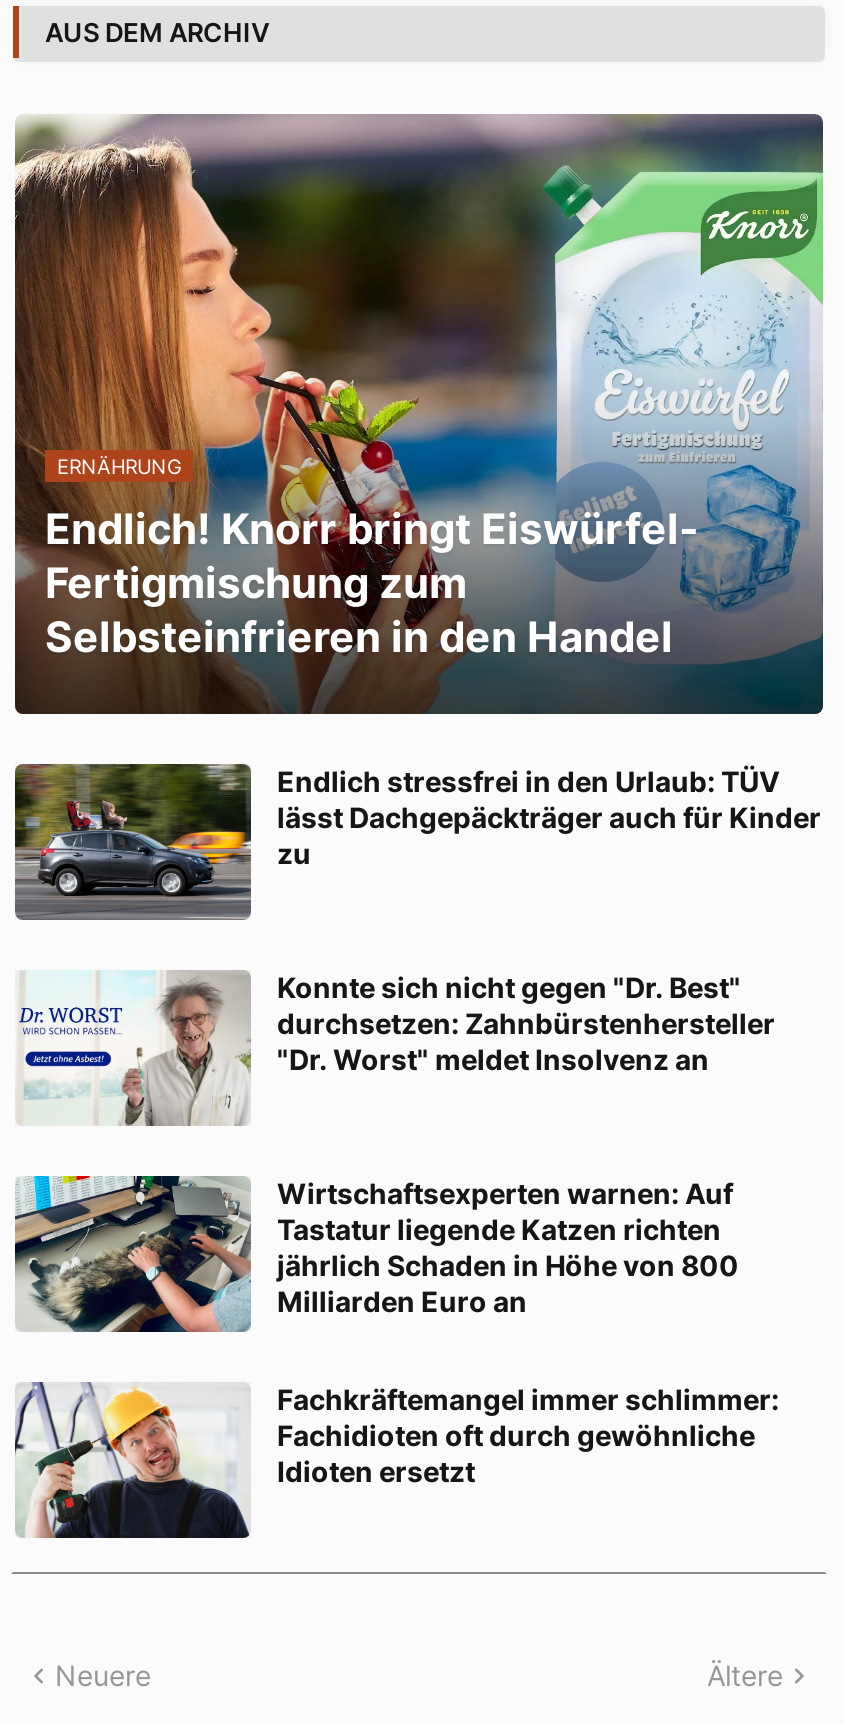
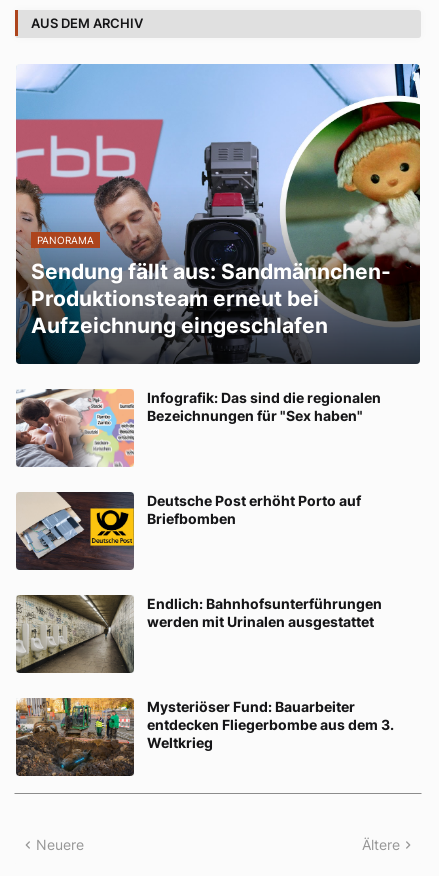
[13,112,825,714] [image] | ERNÄHRUNG -> [15,64,421,364] [image] | PANORAMA
[45,504,699,662] Endlich! Knorr bringt Eiswürfel- | Fertigmischung zum | Selbsteinfrieren in den Handel -> [31,259,391,338] Sendung fällt aus: Sandmännchen- | Produktionsteam erneut bei | Aufzeichnung eingeschlafen
[13,762,821,920] [image] | Endlich stressfrei in den Urlaub: TÜV | lässt Dachgepäckträger auch für Kinder | zu -> [15,389,381,467] [image] | Infografik: Das sind die regionalen | Bezeichnungen für "Sex haben"
[15,970,775,1126] [image] | Konnte sich nicht gegen "Dr. Best" | durchsetzen: Zahnbürstenhersteller | "Dr. Worst" meldet Insolvenz an -> [15,491,361,571] [image] | Deutsche Post erhöht Porto auf | Briefbomben
[15,1174,739,1334] [image] | Wirtschaftsexperten warnen: Auf | Tastatur liegende Katzen richten | jährlich Schaden in Höhe von 800 | Milliarden Euro an -> [16,594,382,674] [image] | Endlich: Bahnhofsunterführungen | werden mit Urinalen ausgestattet
[15,1382,779,1540] [image] | Fachkräftemangel immer schlimmer: | Fachidioten oft durch gewöhnliche | Idioten ersetzt -> [15,697,394,777] [image] | Mysteriöser Fund: Bauarbeiter | entdecken Fliegerbombe aus dem 3. | Weltkrieg

